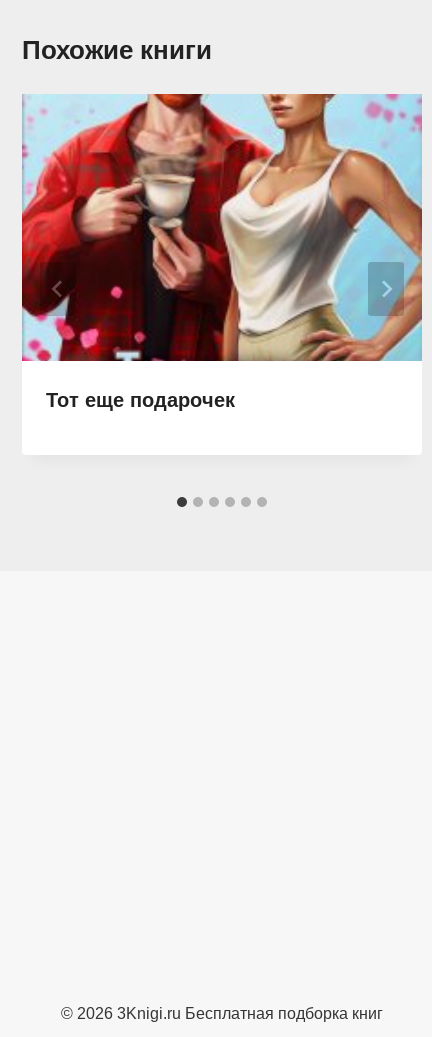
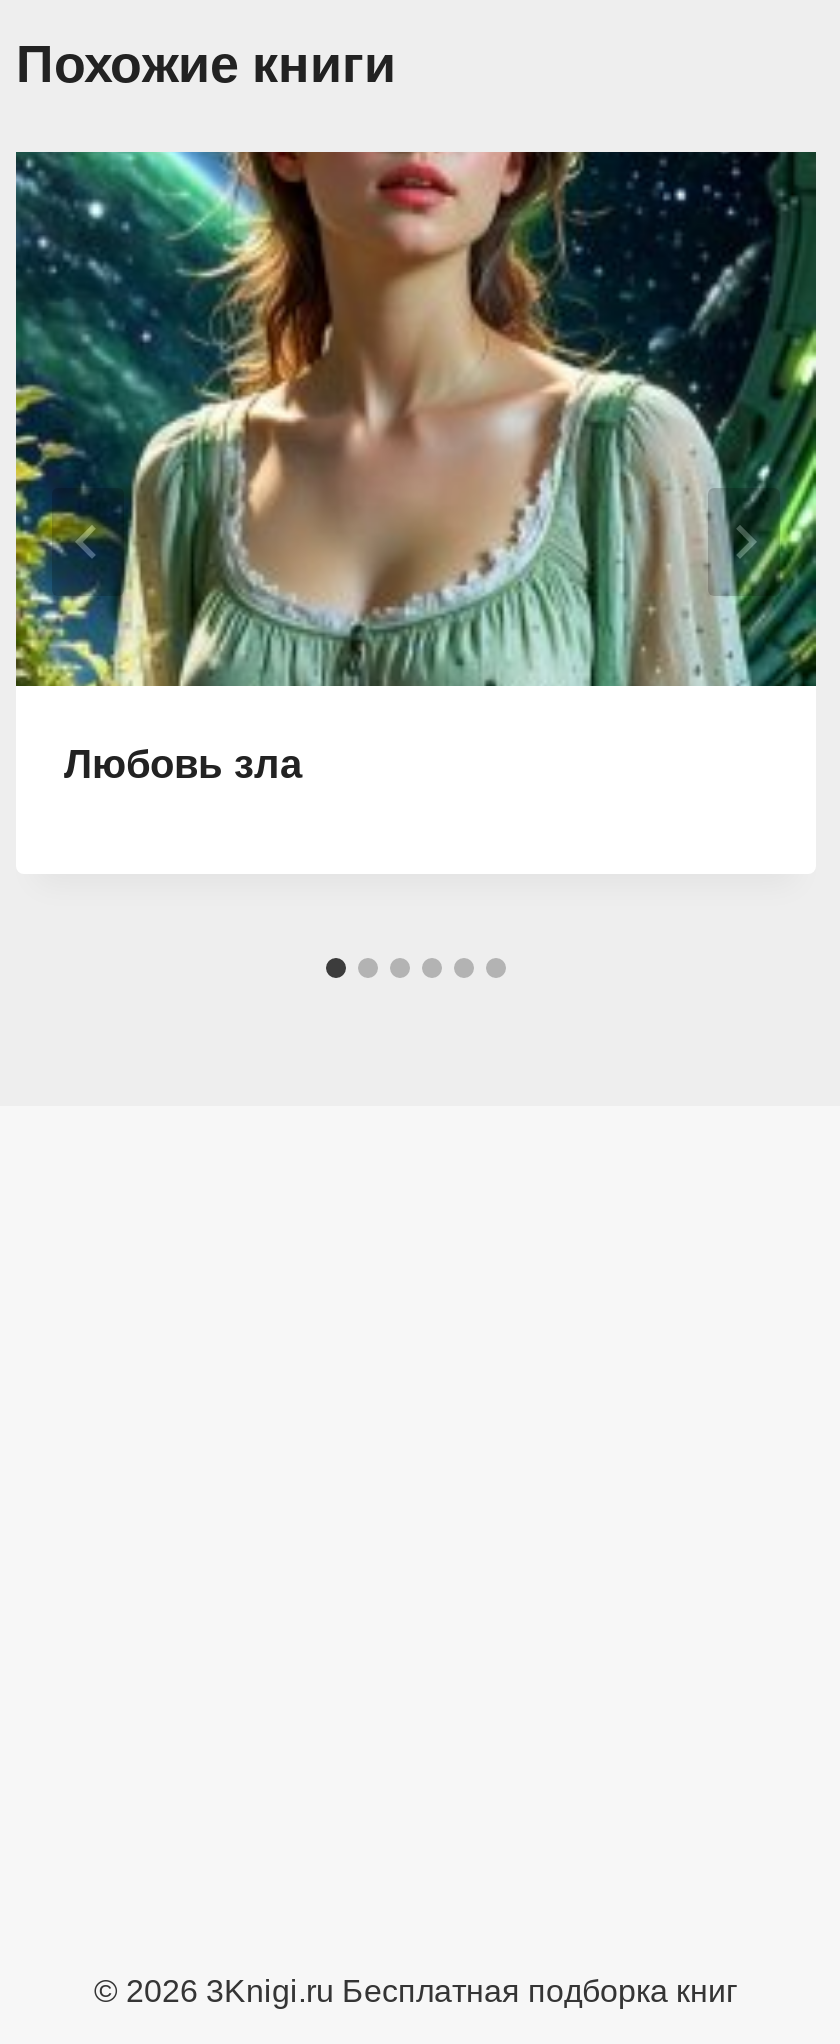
[21,93,423,411] [image] | Тот еще подарочек -> [14,150,818,785] [image] | Любовь зла

